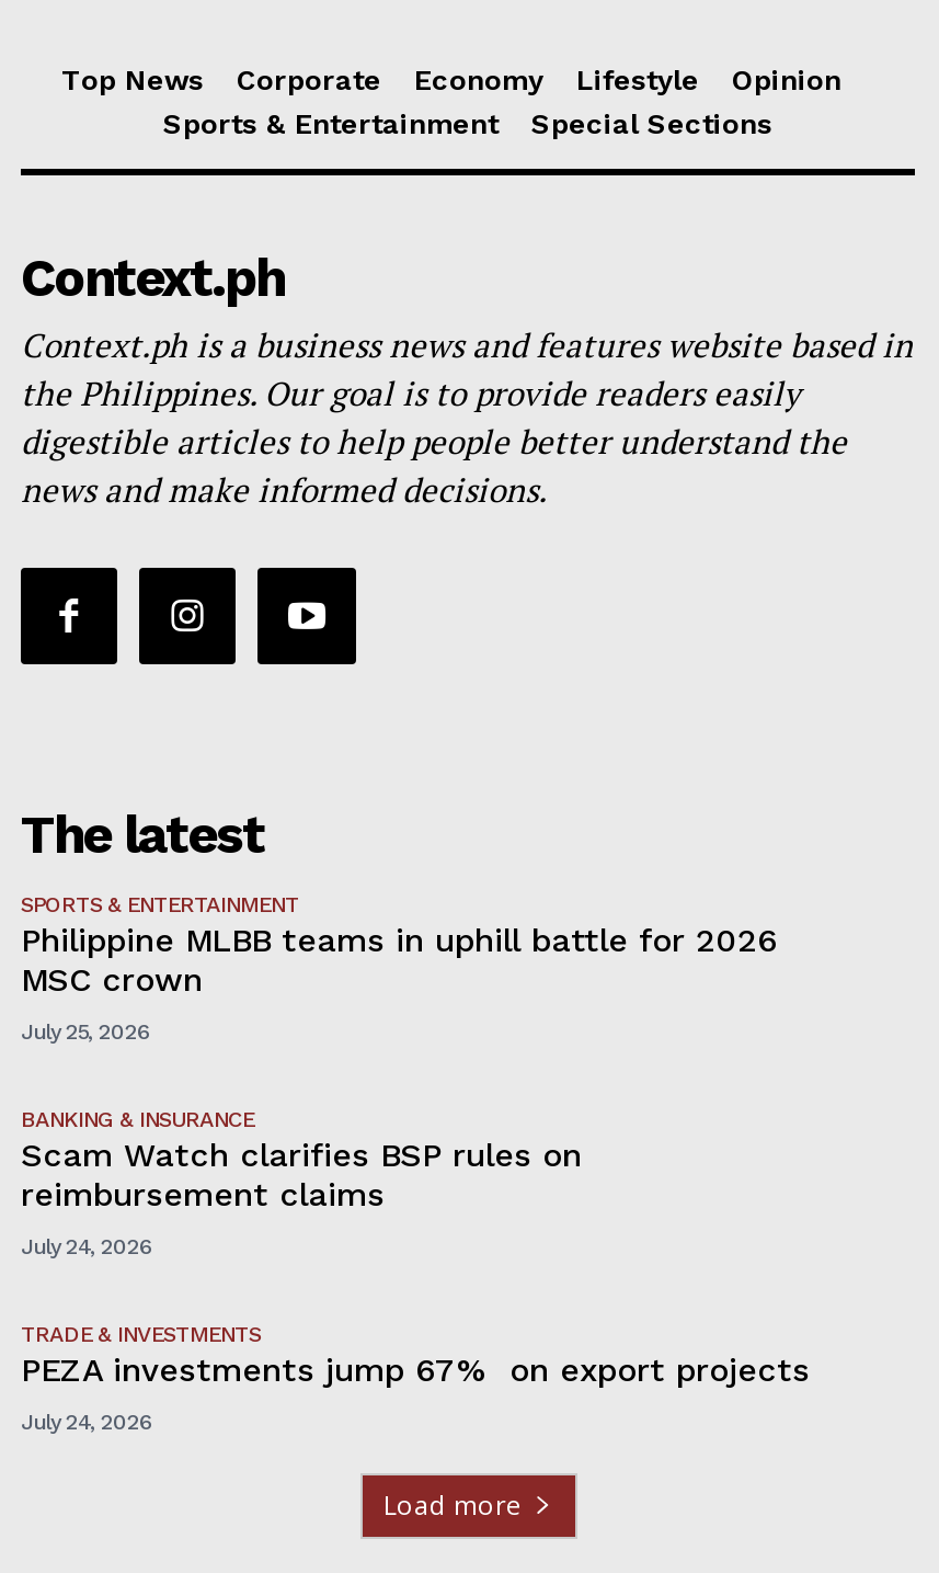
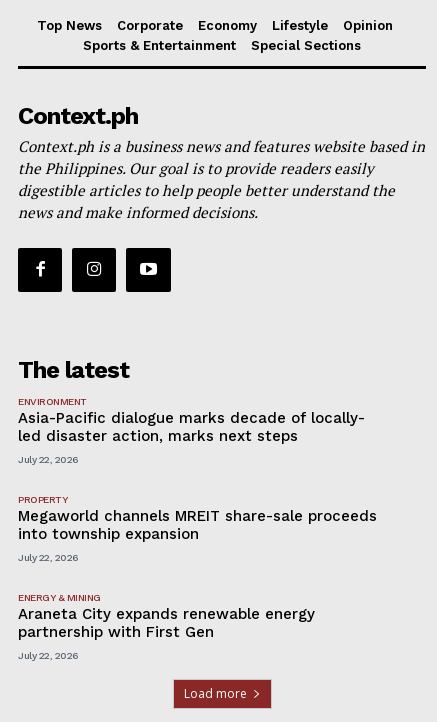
[21,893,777,1001] SPORTS & ENTERTAINMENT | Philippine MLBB teams in uphill battle for 2026 | MSC crown -> [18,396,365,445] ENVIRONMENT | Asia-Pacific dialogue marks decade of locally- | led disaster action, marks next steps
[21,1021,149,1045] July 25, 2026 -> [18,454,77,465] July 22, 2026
[21,1108,582,1216] BANKING & INSURANCE | Scam Watch clarifies BSP rules on | reimbursement claims -> [18,494,377,543] PROPERTY | Megaworld channels MREIT share-sale proceeds | into township expansion
[21,1235,151,1259] July 24, 2026 -> [18,552,77,563] July 22, 2026
[21,1323,810,1391] TRADE & INVESTMENTS | PEZA investments jump 67% on export projects -> [18,592,315,641] ENERGY & MINING | Araneta City expands renewable energy | partnership with First Gen
[21,1411,151,1435] July 24, 2026 -> [18,650,77,661] July 22, 2026

